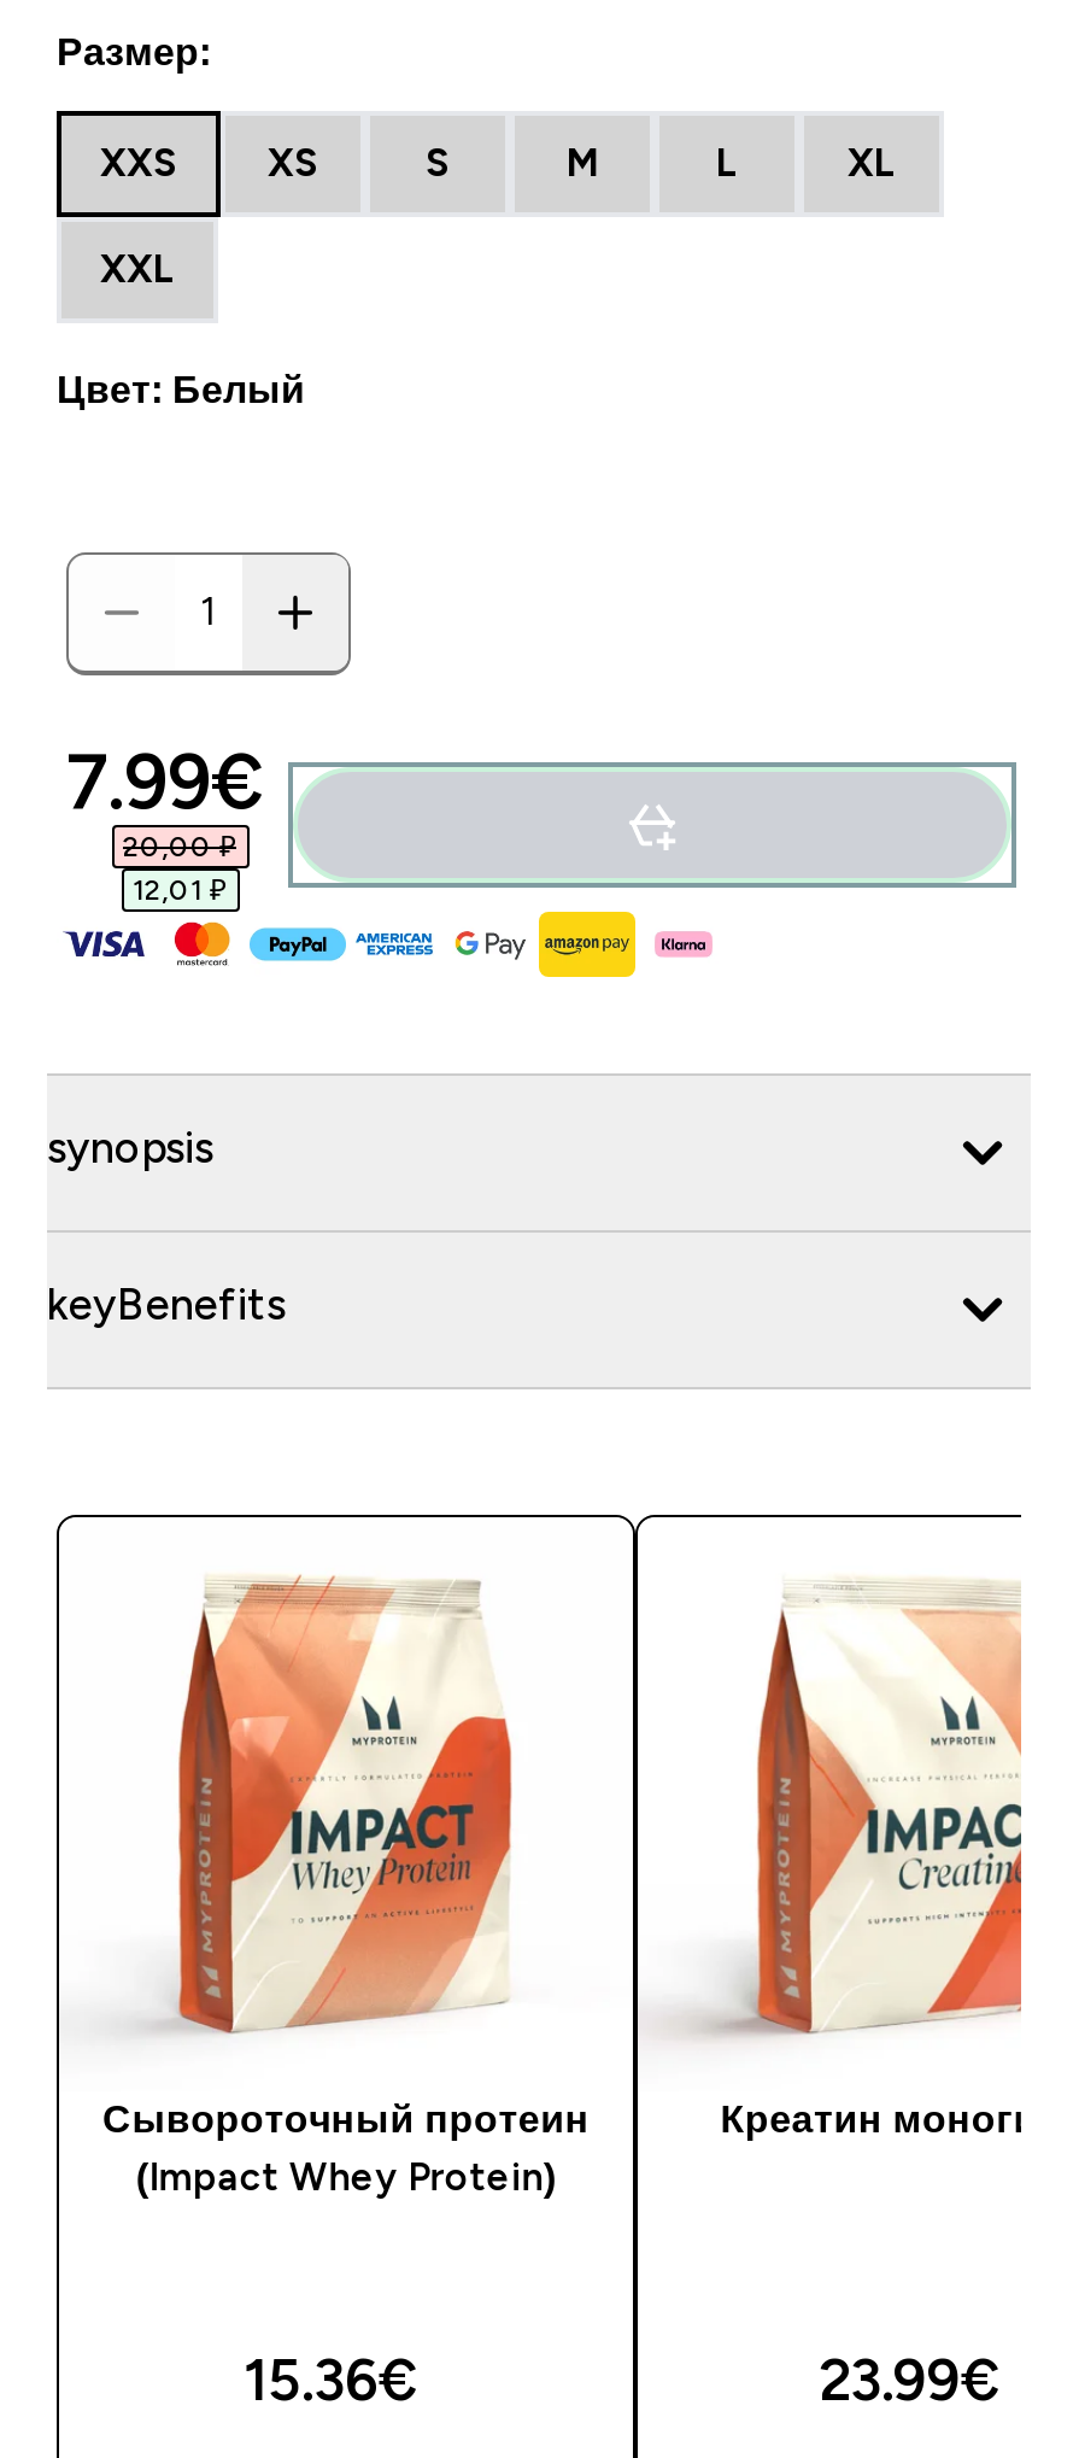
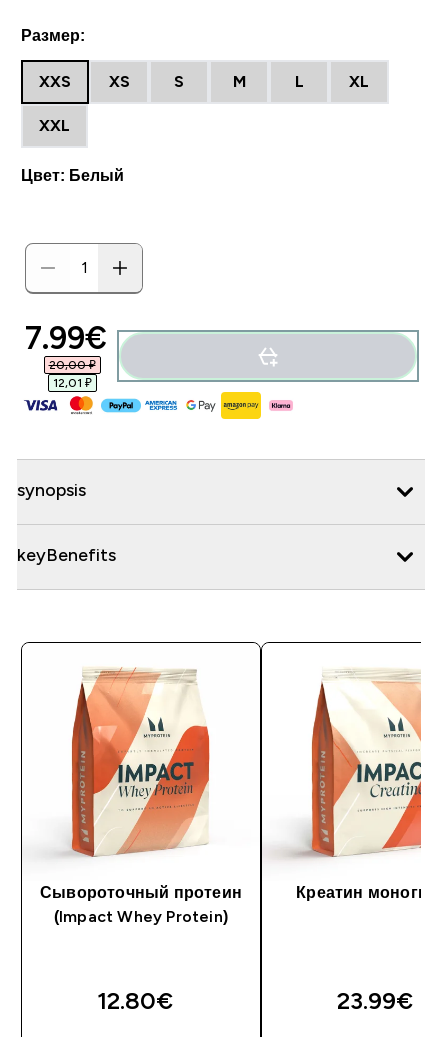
[244,2346,420,2411] 15.36€ -> [97,987,173,1014] 12.80€

